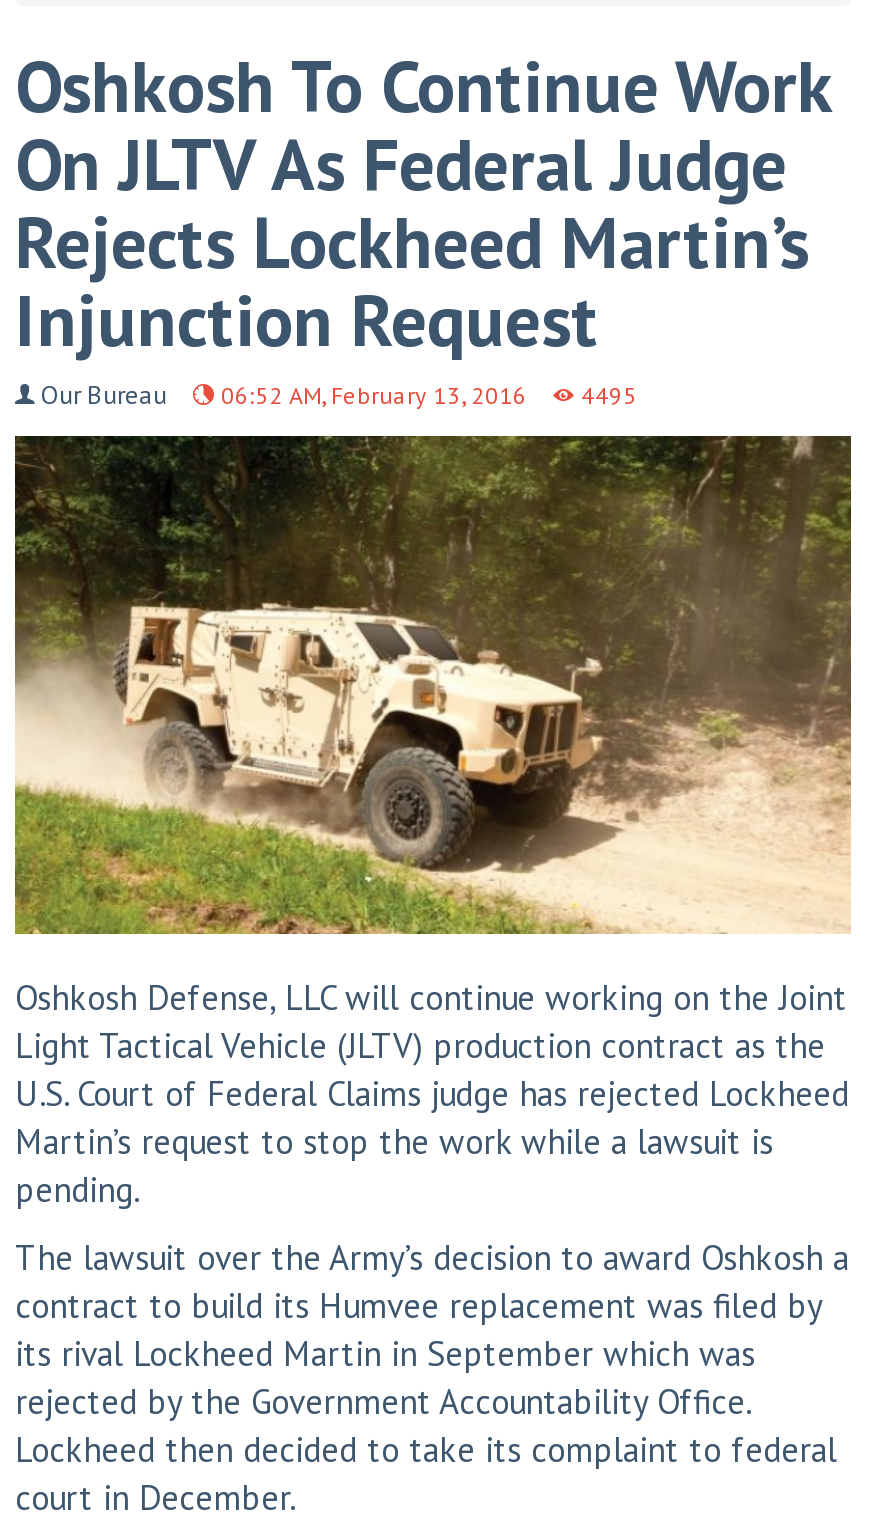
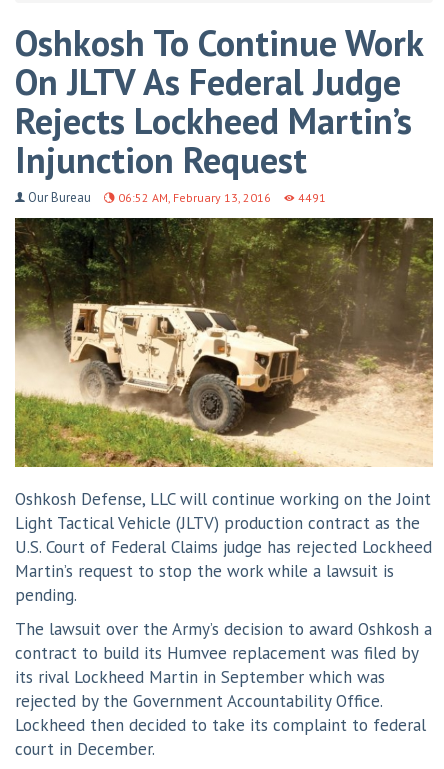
[35,378,637,412] Our Bureau 06:52 AM, February 13, 2016 4495 -> [25,189,326,206] Our Bureau 06:52 AM, February 13, 2016 4491

